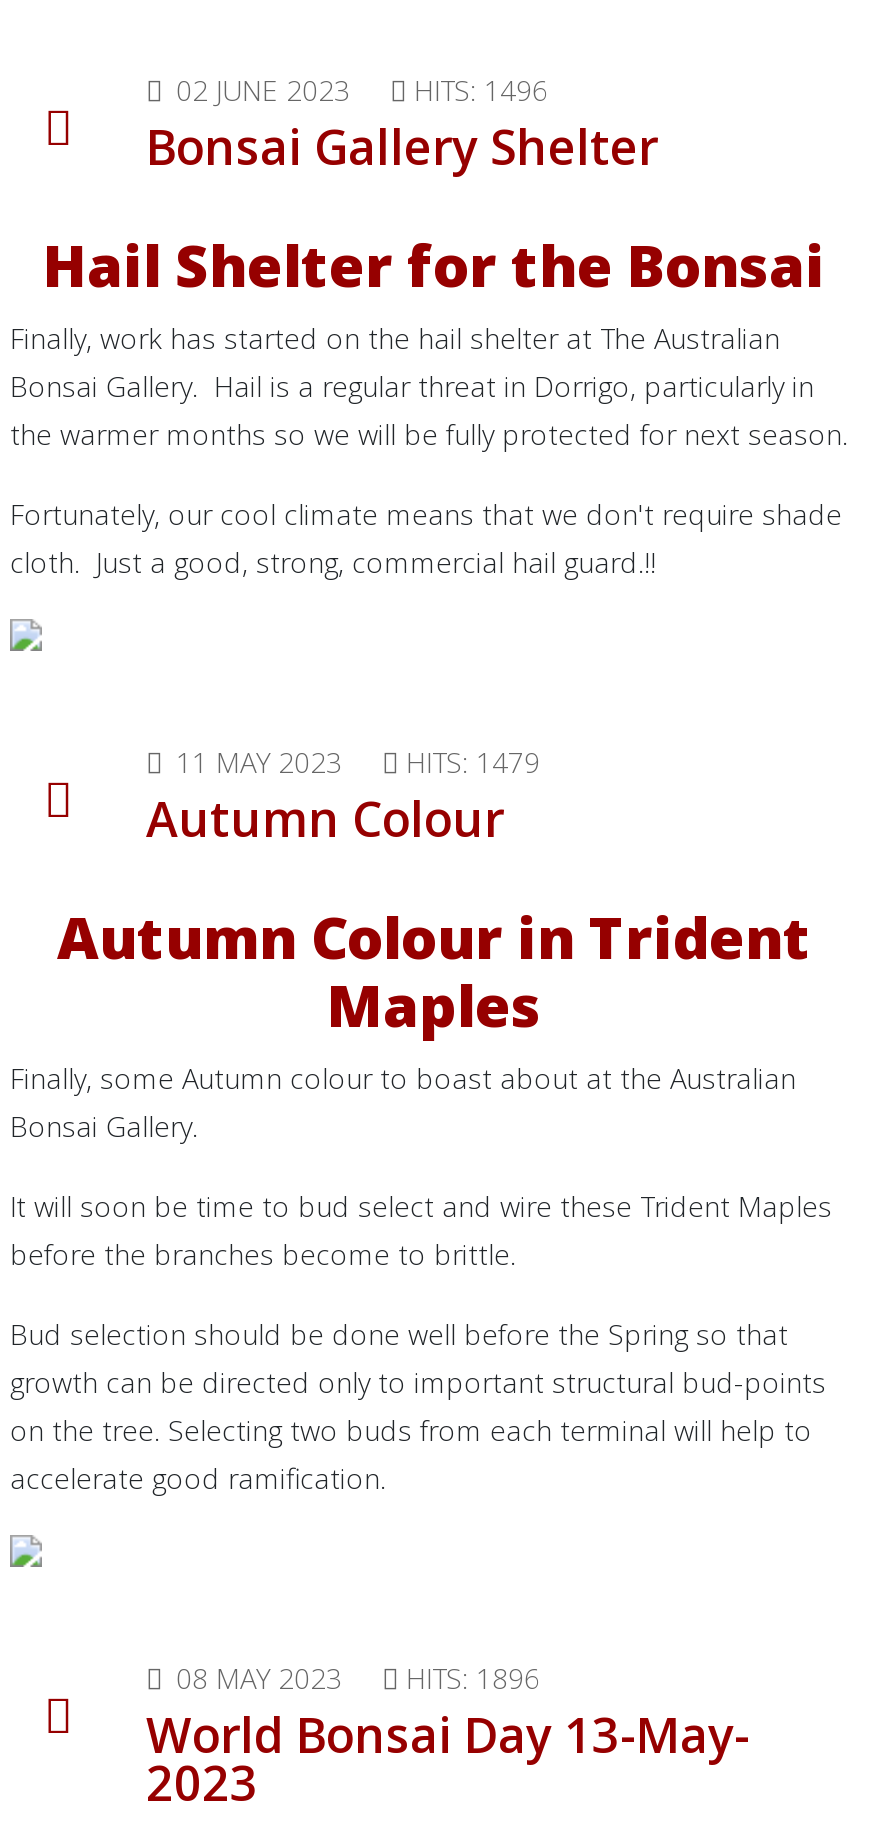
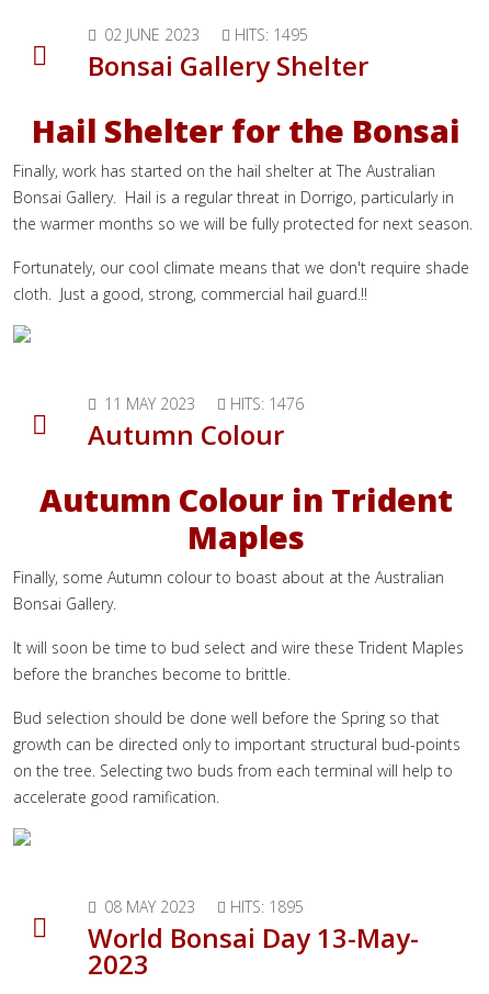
[176,71,548,109] 02 JUNE 2023 HITS: 1496 -> [104,24,308,45] 02 JUNE 2023 HITS: 1495
[176,743,540,781] 11 MAY 2023 HITS: 1479 -> [104,393,304,414] 11 MAY 2023 HITS: 1476
[176,1659,540,1697] 08 MAY 2023 HITS: 1896 -> [104,896,304,917] 08 MAY 2023 HITS: 1895

